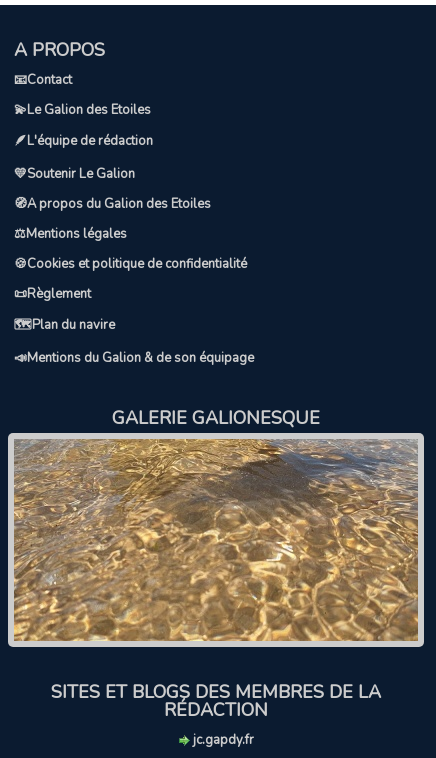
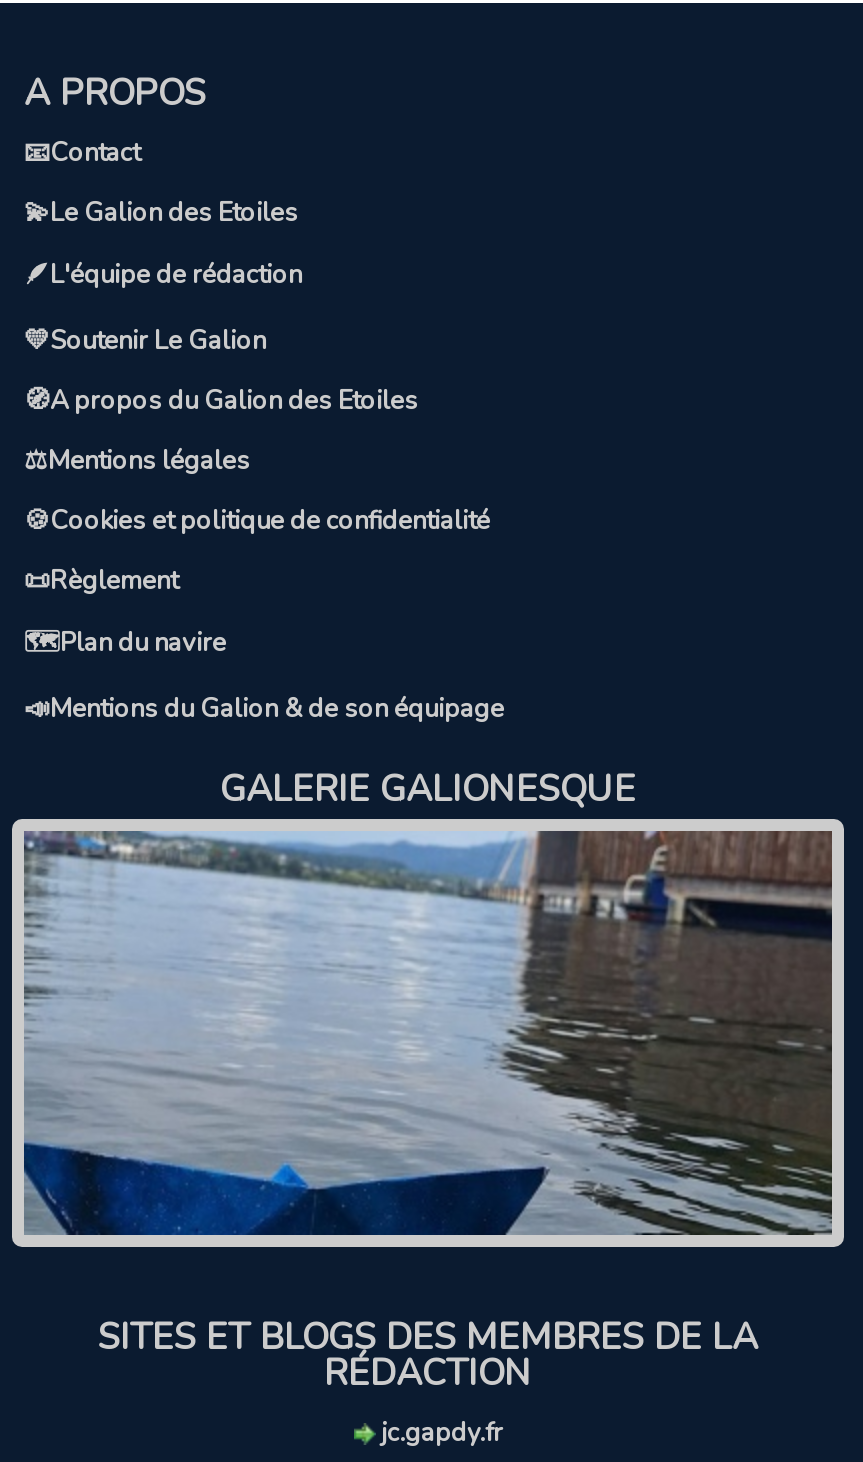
[13,438,419,642] [image] -> [22,831,834,1237] [image]

